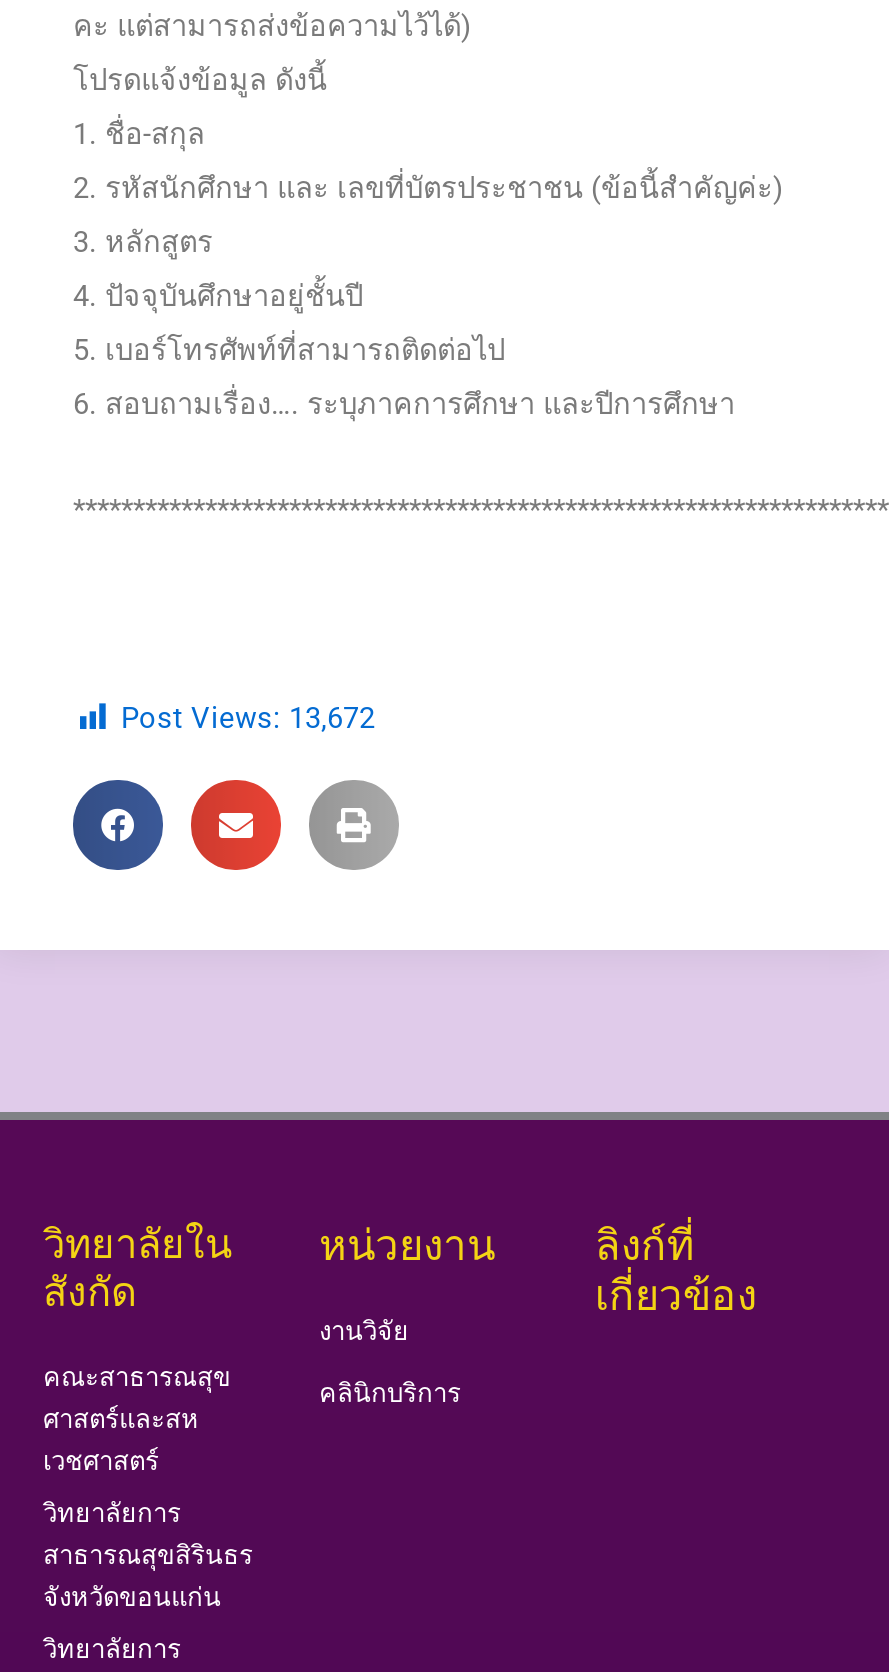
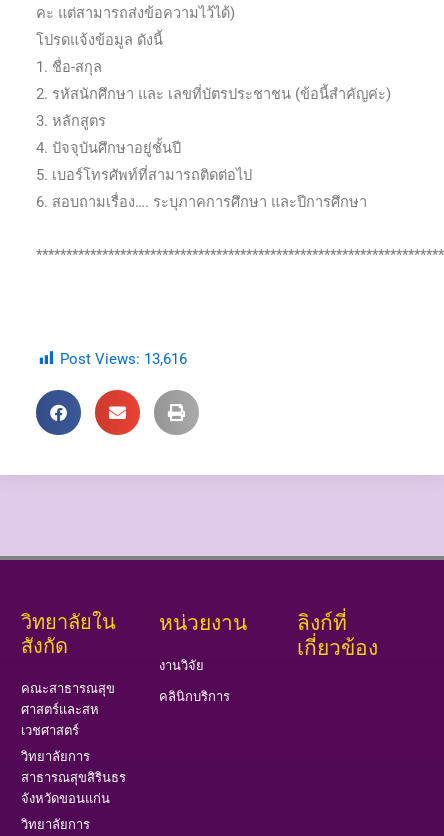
[121,699,375,735] Post Views: 13,672 -> [60,349,187,367] Post Views: 13,616

